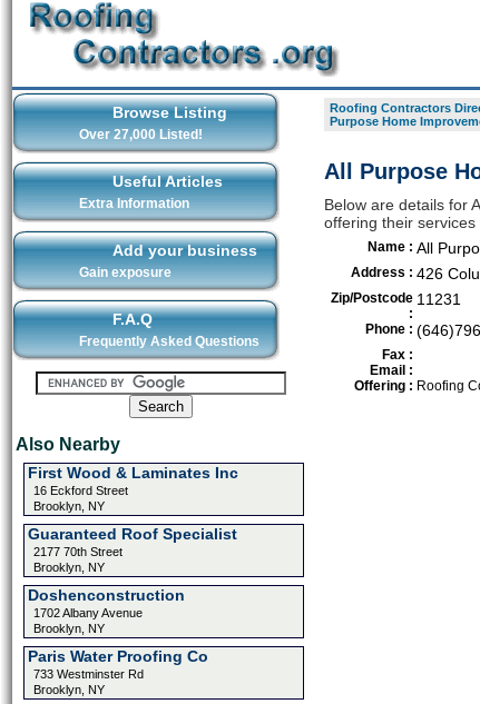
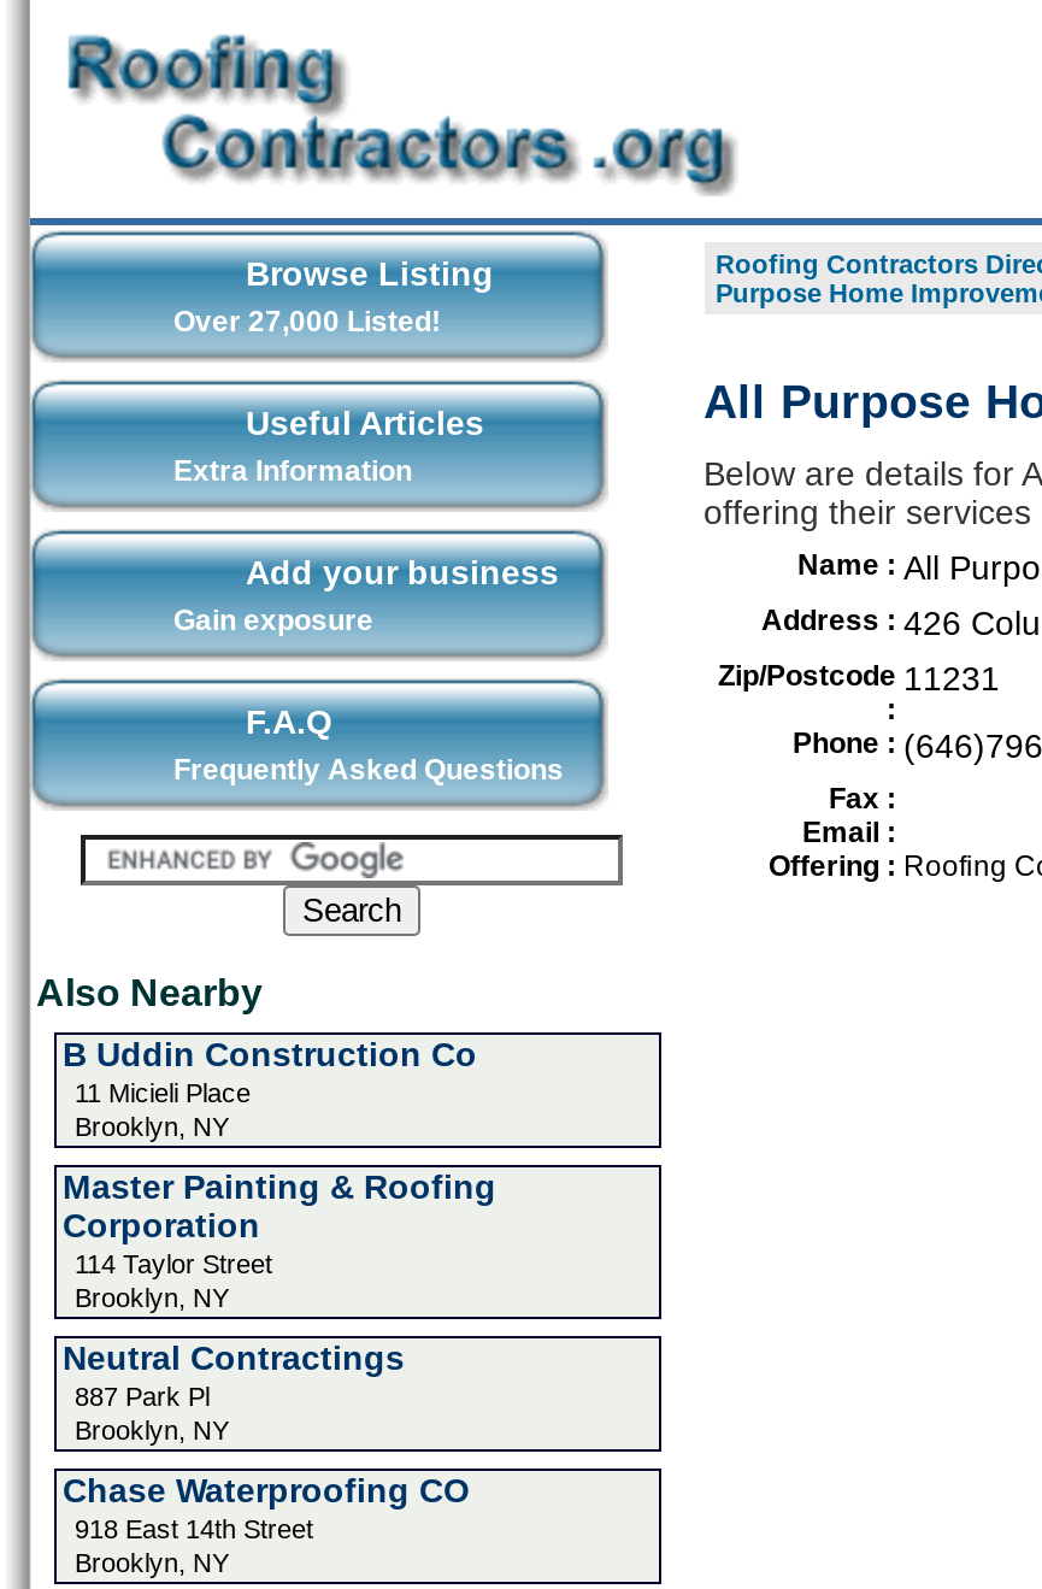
[27,464,238,497] First Wood & Laminates Inc | 16 Eckford Street -> [63,1035,477,1107] B Uddin Construction Co | 11 Micieli Place
[27,525,237,558] Guaranteed Roof Specialist | 2177 70th Street -> [63,1167,496,1278] Master Painting & Roofing | Corporation | 114 Taylor Street
[27,586,184,619] Doshenconstruction | 1702 Albany Avenue -> [63,1338,405,1411] Neutral Contractings | 887 Park Pl
[27,647,208,681] Paris Water Proofing Co | 733 Westminster Rd -> [63,1471,470,1543] Chase Waterproofing CO | 918 East 14th Street

